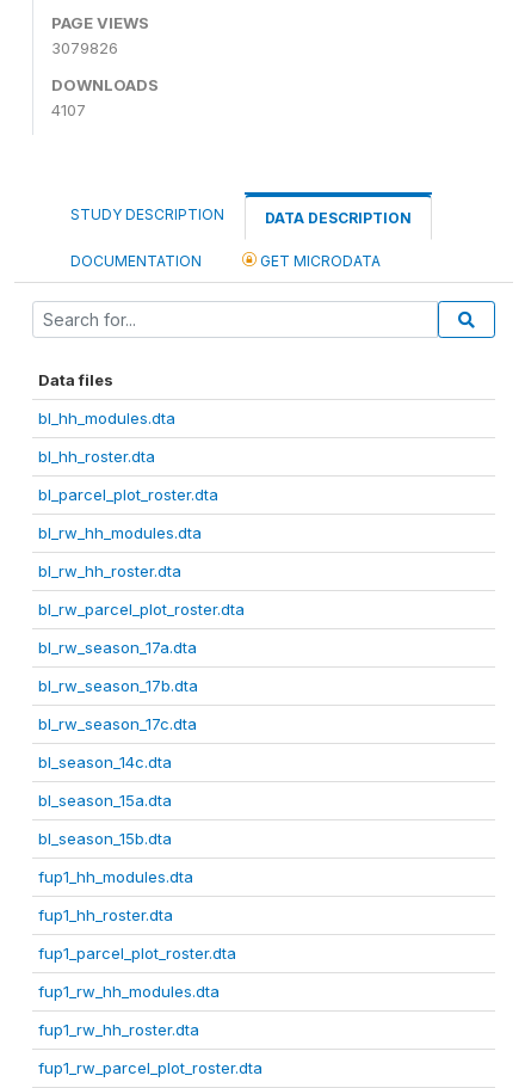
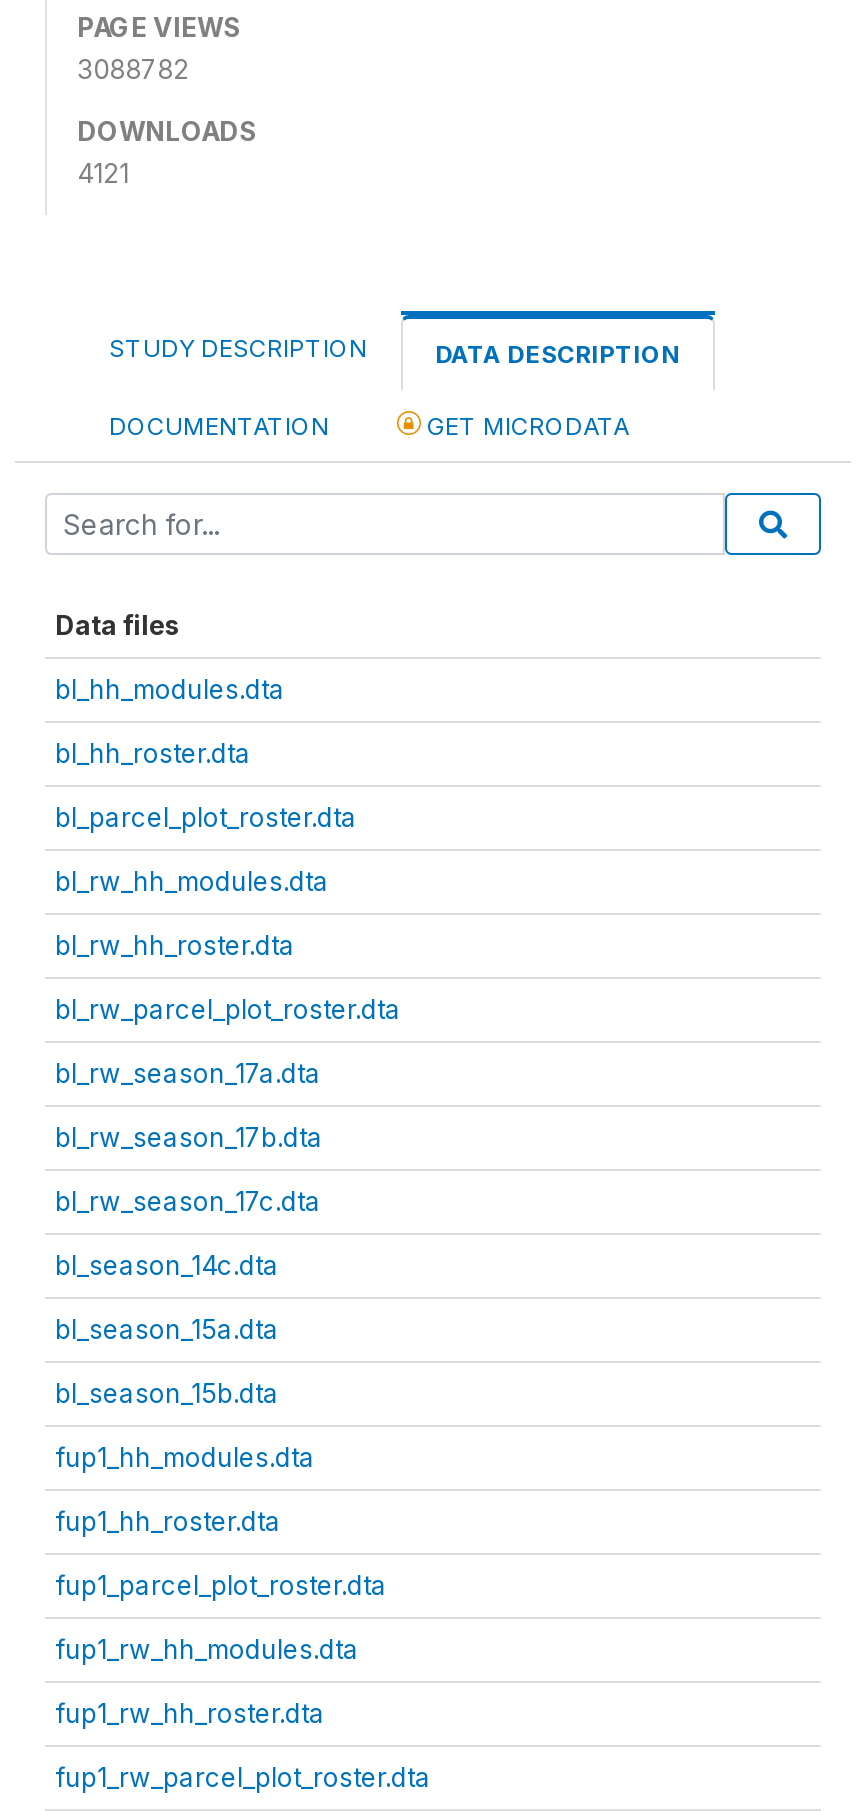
[51,38,118,57] 3079826 -> [77,52,189,84] 3088782
[51,100,86,119] 4107 -> [77,156,129,188] 4121

